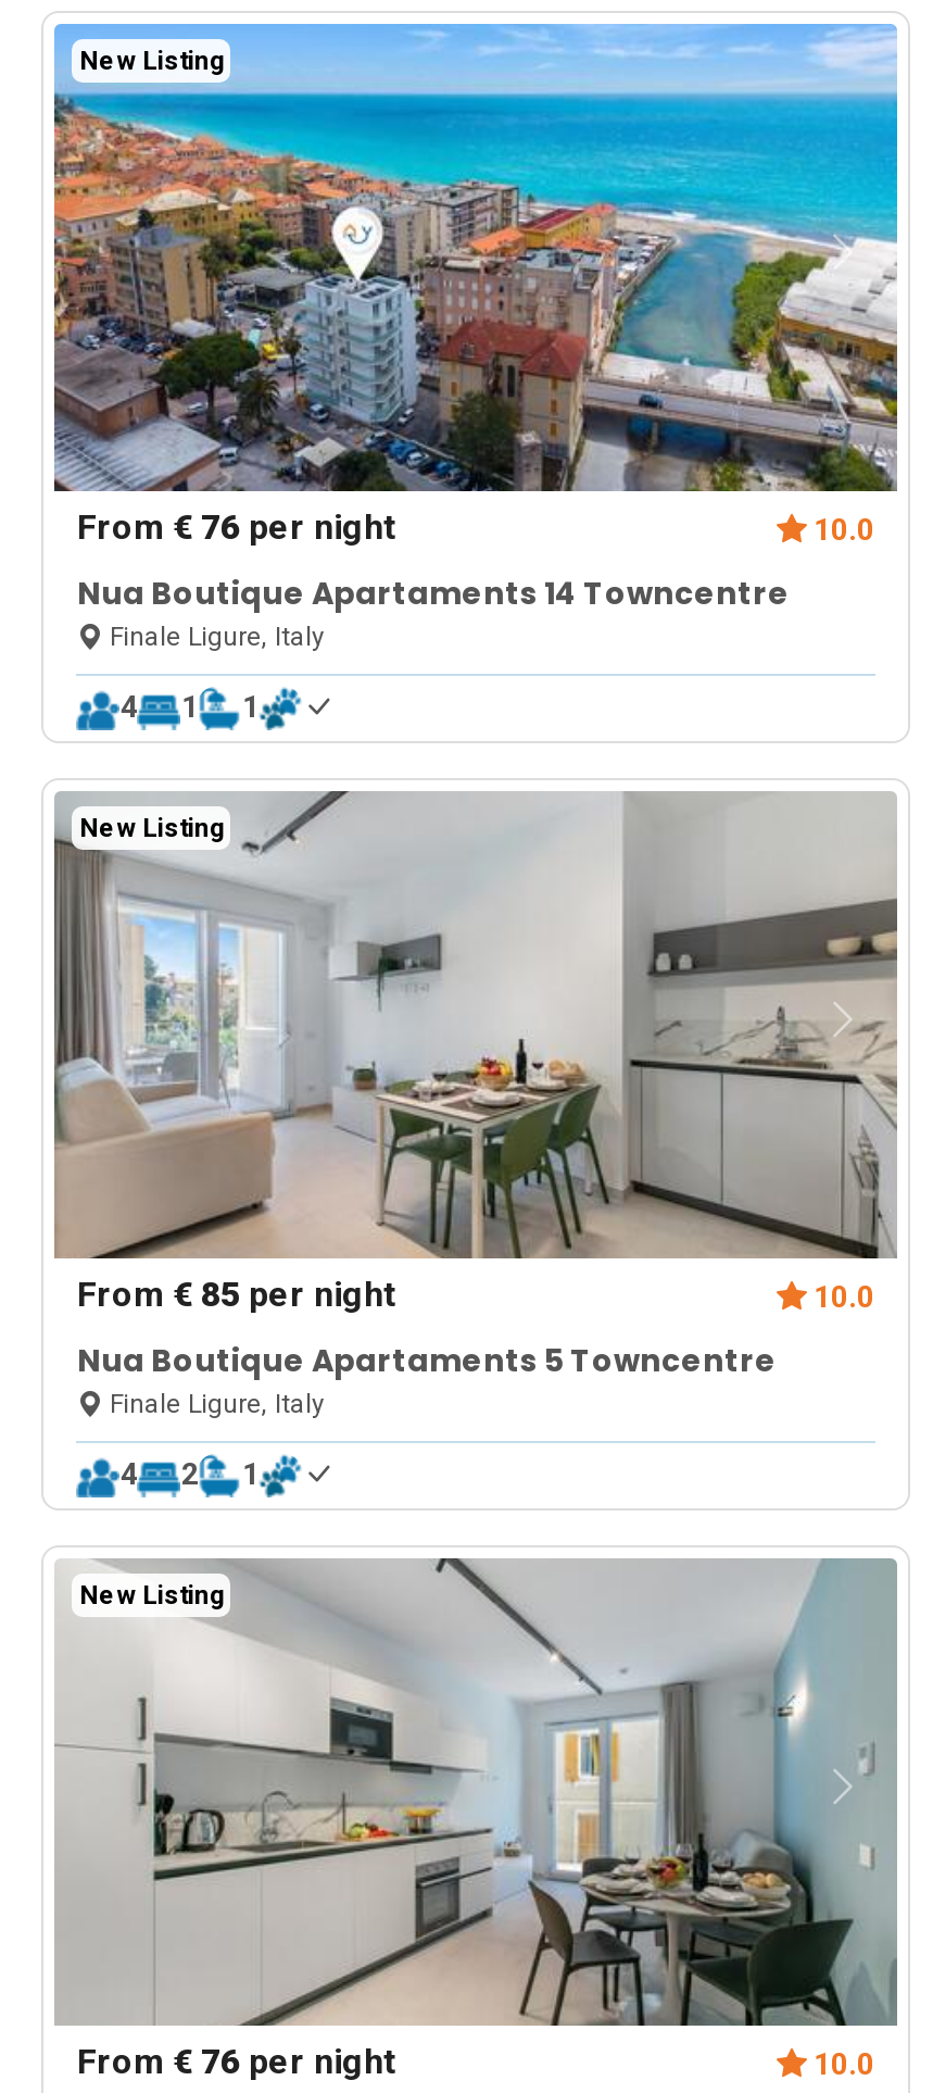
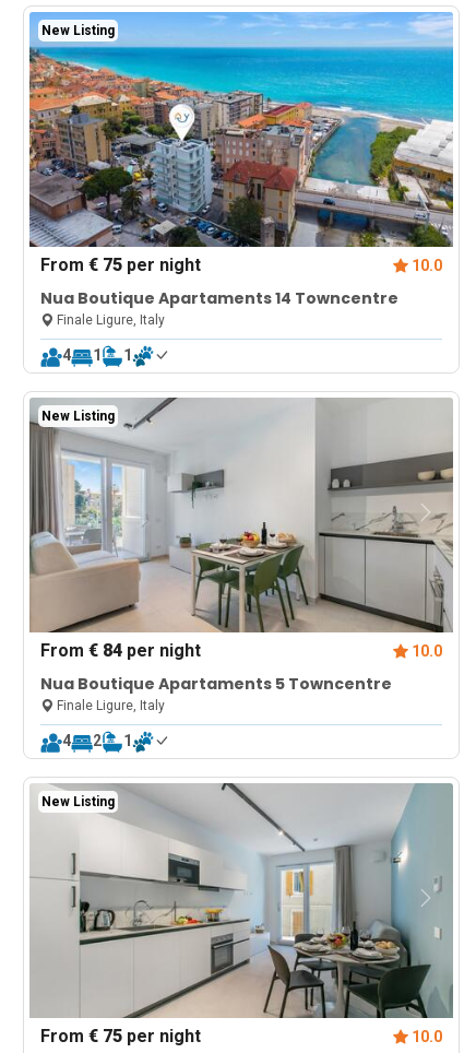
[77,506,396,548] From € 76 per night -> [41,255,201,275] From € 75 per night
[77,1274,396,1315] From € 85 per night -> [41,640,201,661] From € 84 per night
[77,2041,396,2082] From € 76 per night -> [41,1026,201,1046] From € 75 per night

